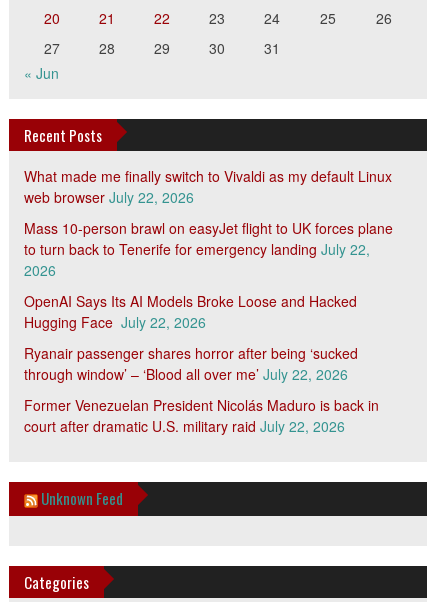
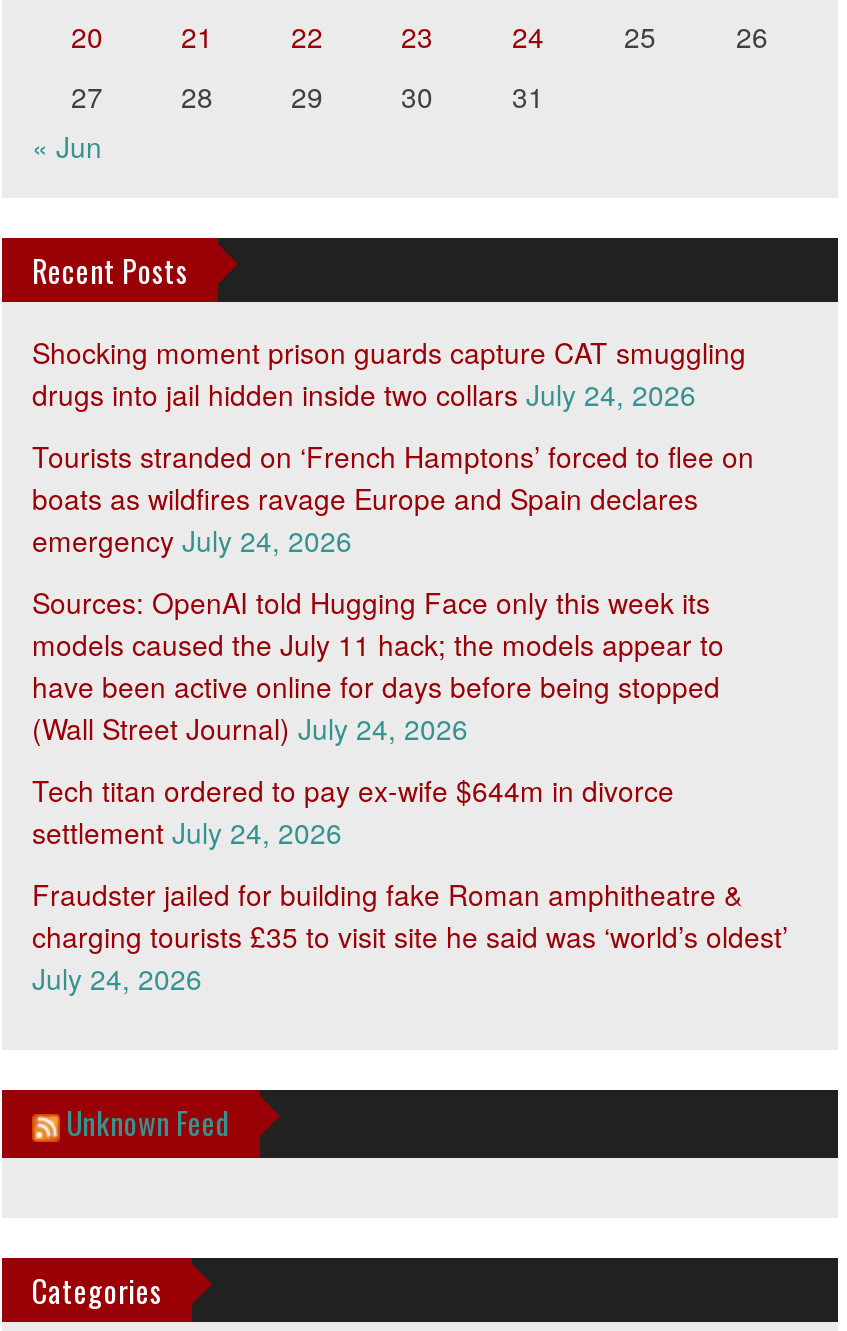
[24,166,392,207] What made me finally switch to Vivaldi as my default Linux | web browser July 22, 2026 -> [32,332,746,414] Shocking moment prison guards capture CAT smuggling | drugs into jail hidden inside two collars July 24, 2026
[24,218,393,280] Mass 10-person brawl on easyJet flight to UK forces plane | to turn back to Tenerife for emergency landing July 22, | 2026 -> [32,436,754,560] Tourists stranded on ‘French Hamptons’ forced to flee on | boats as wildfires ravage Europe and Spain declares | emergency July 24, 2026
[24,291,357,332] OpenAI Says Its AI Models Broke Loose and Hacked | Hugging Face July 22, 2026 -> [32,582,724,748] Sources: OpenAI told Hugging Face only this week its | models caused the July 11 hack; the models appear to | have been active online for days before being stopped | (Wall Street Journal) July 24, 2026
[24,343,358,384] Ryanair passenger shares horror after being ‘sucked | through window’ – ‘Blood all over me’ July 22, 2026 -> [32,770,674,852] Tech titan ordered to pay ex-wife $644m in divorce | settlement July 24, 2026
[24,395,379,436] Former Venezuelan President Nicolás Maduro is back in | court after dramatic U.S. military raid July 22, 2026 -> [32,874,788,998] Fraudster jailed for building fake Roman amphitheatre & | charging tourists £35 to visit site he said was ‘world’s oldest’ | July 24, 2026

